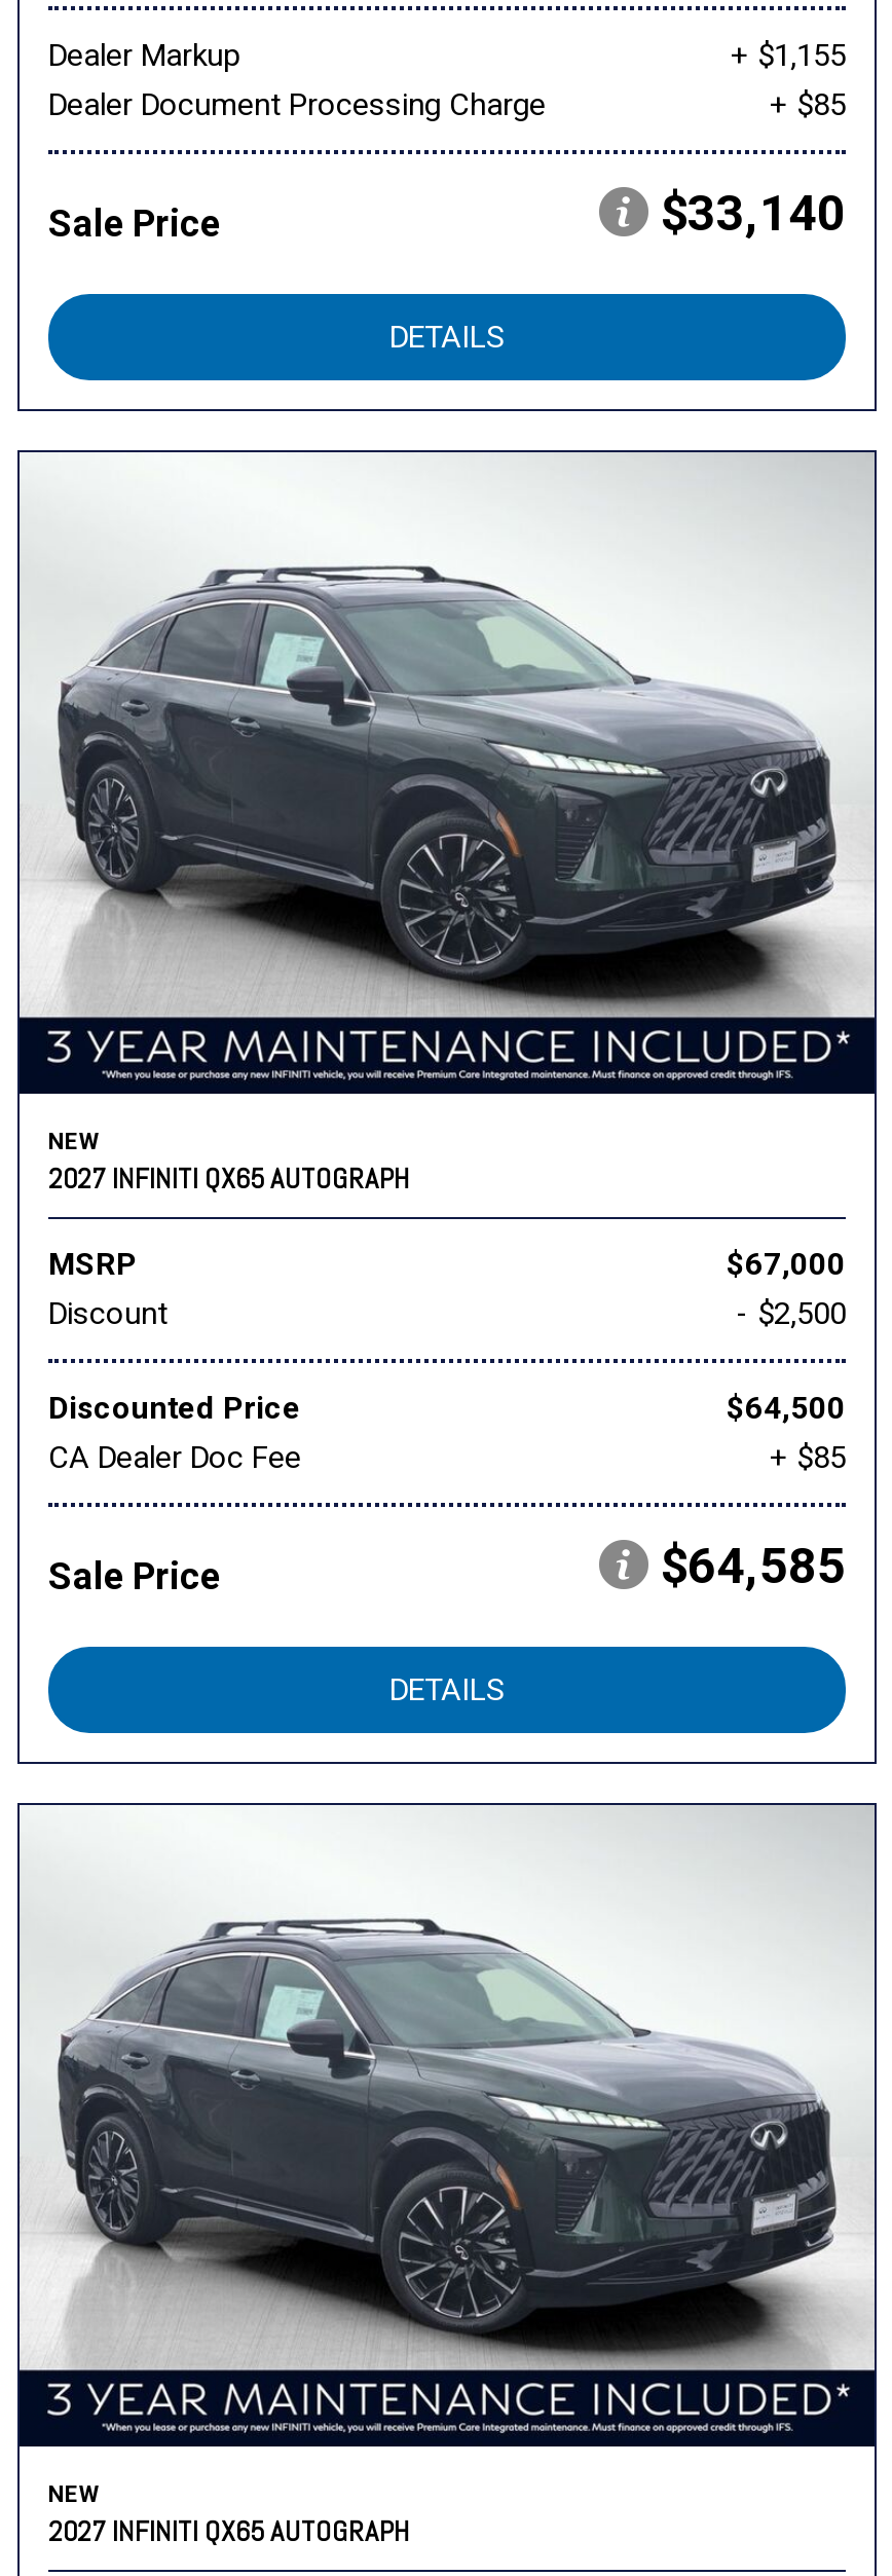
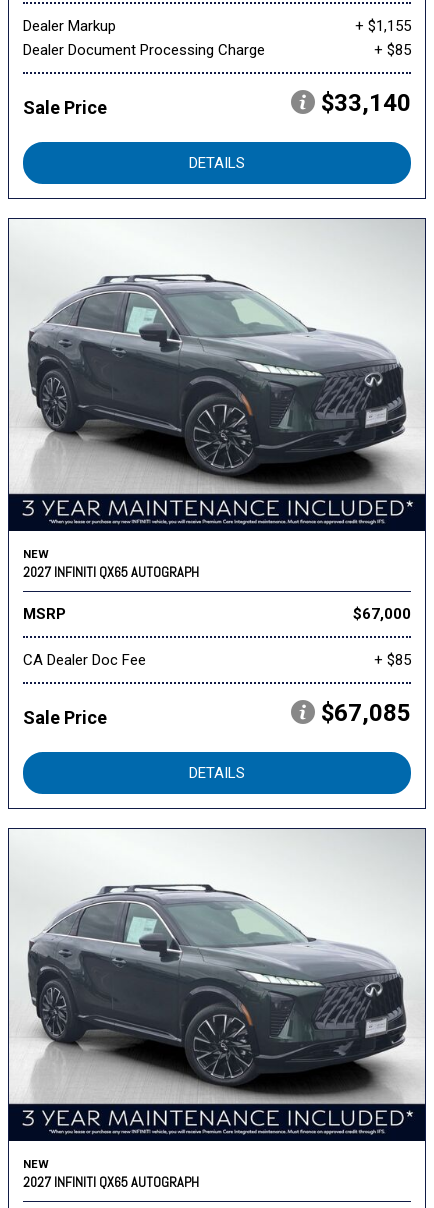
[48,1296,846,1427] Discount | - $2,500 | Discounted Price | $64,500 -> none
[661,1538,846,1596] $64,585 -> [321,699,411,727] $67,085

